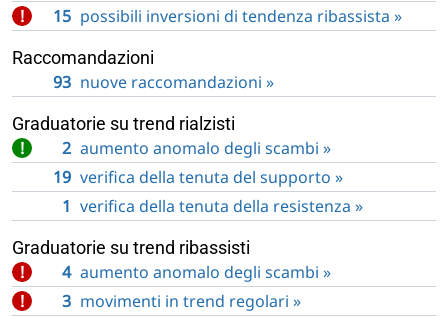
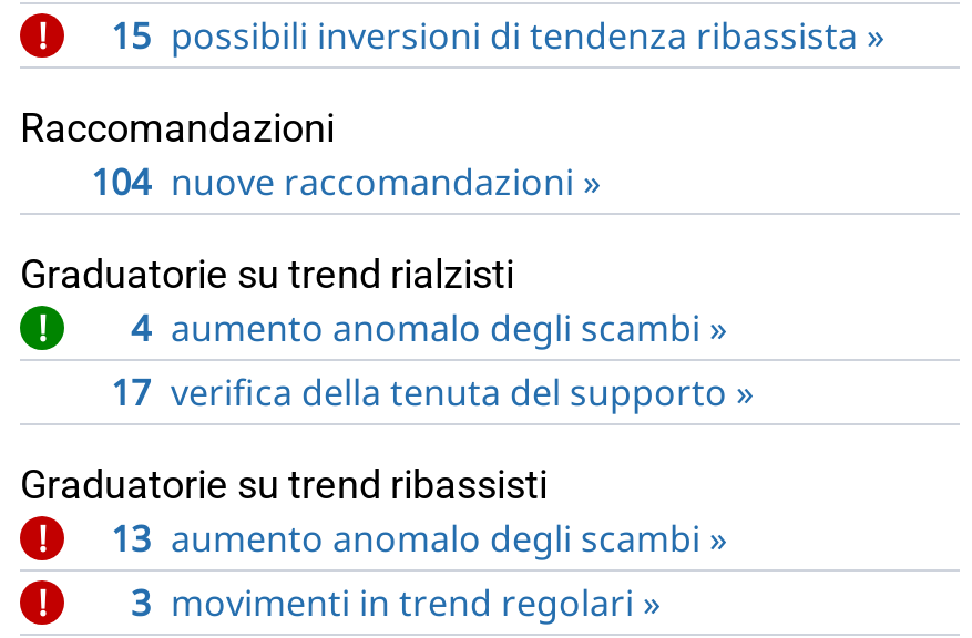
[53,71,274,93] 93 nuove raccomandazioni » -> [91,158,601,206] 104 nuove raccomandazioni »
[53,137,363,217] 2 aumento anomalo degli scambi » | 19 verifica della tenuta del supporto » | 1 verifica della tenuta della resistenza » -> [111,368,754,417] 17 verifica della tenuta del supporto »
moved [62,261,331,283] -> [131,304,727,353]: 4 aumento anomalo degli scambi »
none -> [111,514,727,563] 13 aumento anomalo degli scambi »

